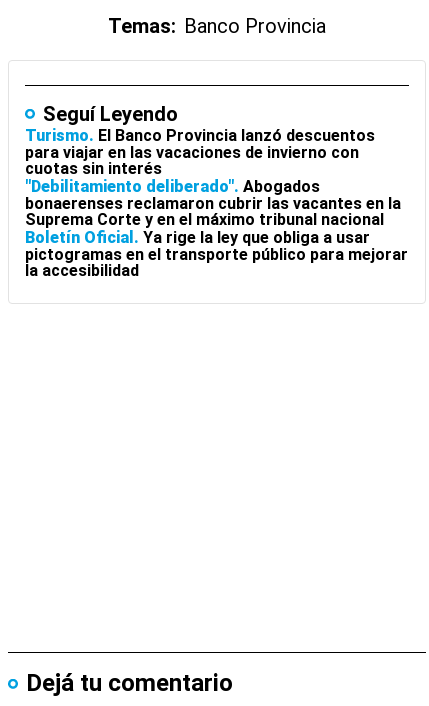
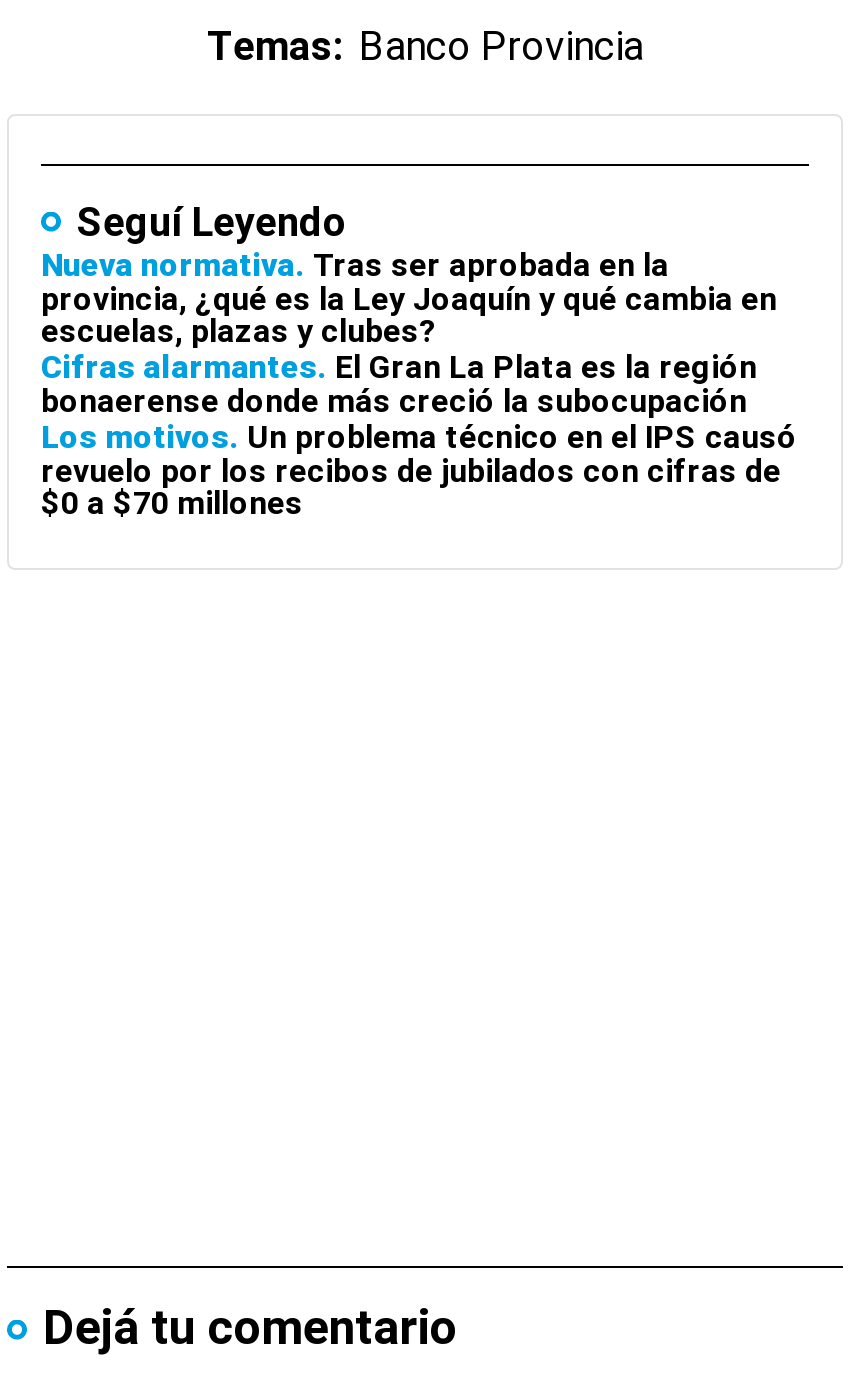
[25,126,408,280] Turismo El Banco Provincia lanzó descuentos | para viajar en las vacaciones de invierno con | cuotas sin interés | "Debilitamiento deliberado" Abogados | bonaerenses reclamaron cubrir las vacantes en la | Suprema Corte y en el máximo tribunal nacional | Boletín Oficial Ya rige la ley que obliga a usar | pictogramas en el transporte público para mejorar | la accesibilidad -> [41,245,797,521] Nueva normativa Tras ser aprobada en la | provincia, ¿qué es la Ley Joaquín y qué cambia en | escuelas, plazas y clubes? | Cifras alarmantes El Gran La Plata es la región | bonaerense donde más creció la subocupación | Los motivos Un problema técnico en el IPS causó | revuelo por los recibos de jubilados con cifras de | $0 a $70 millones

